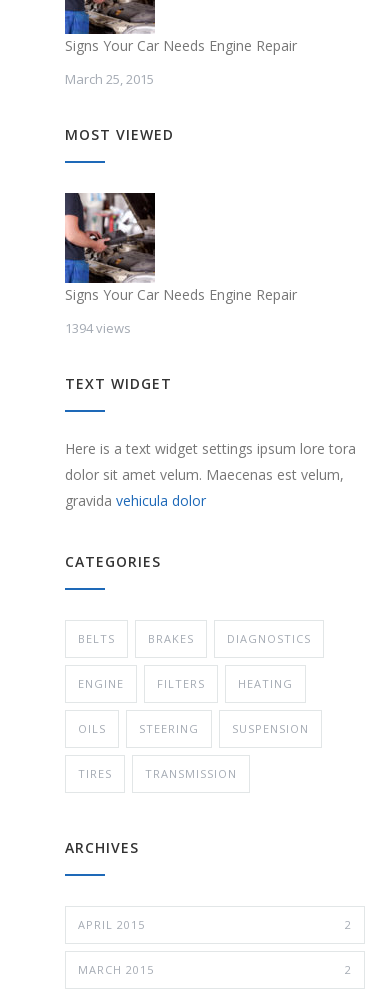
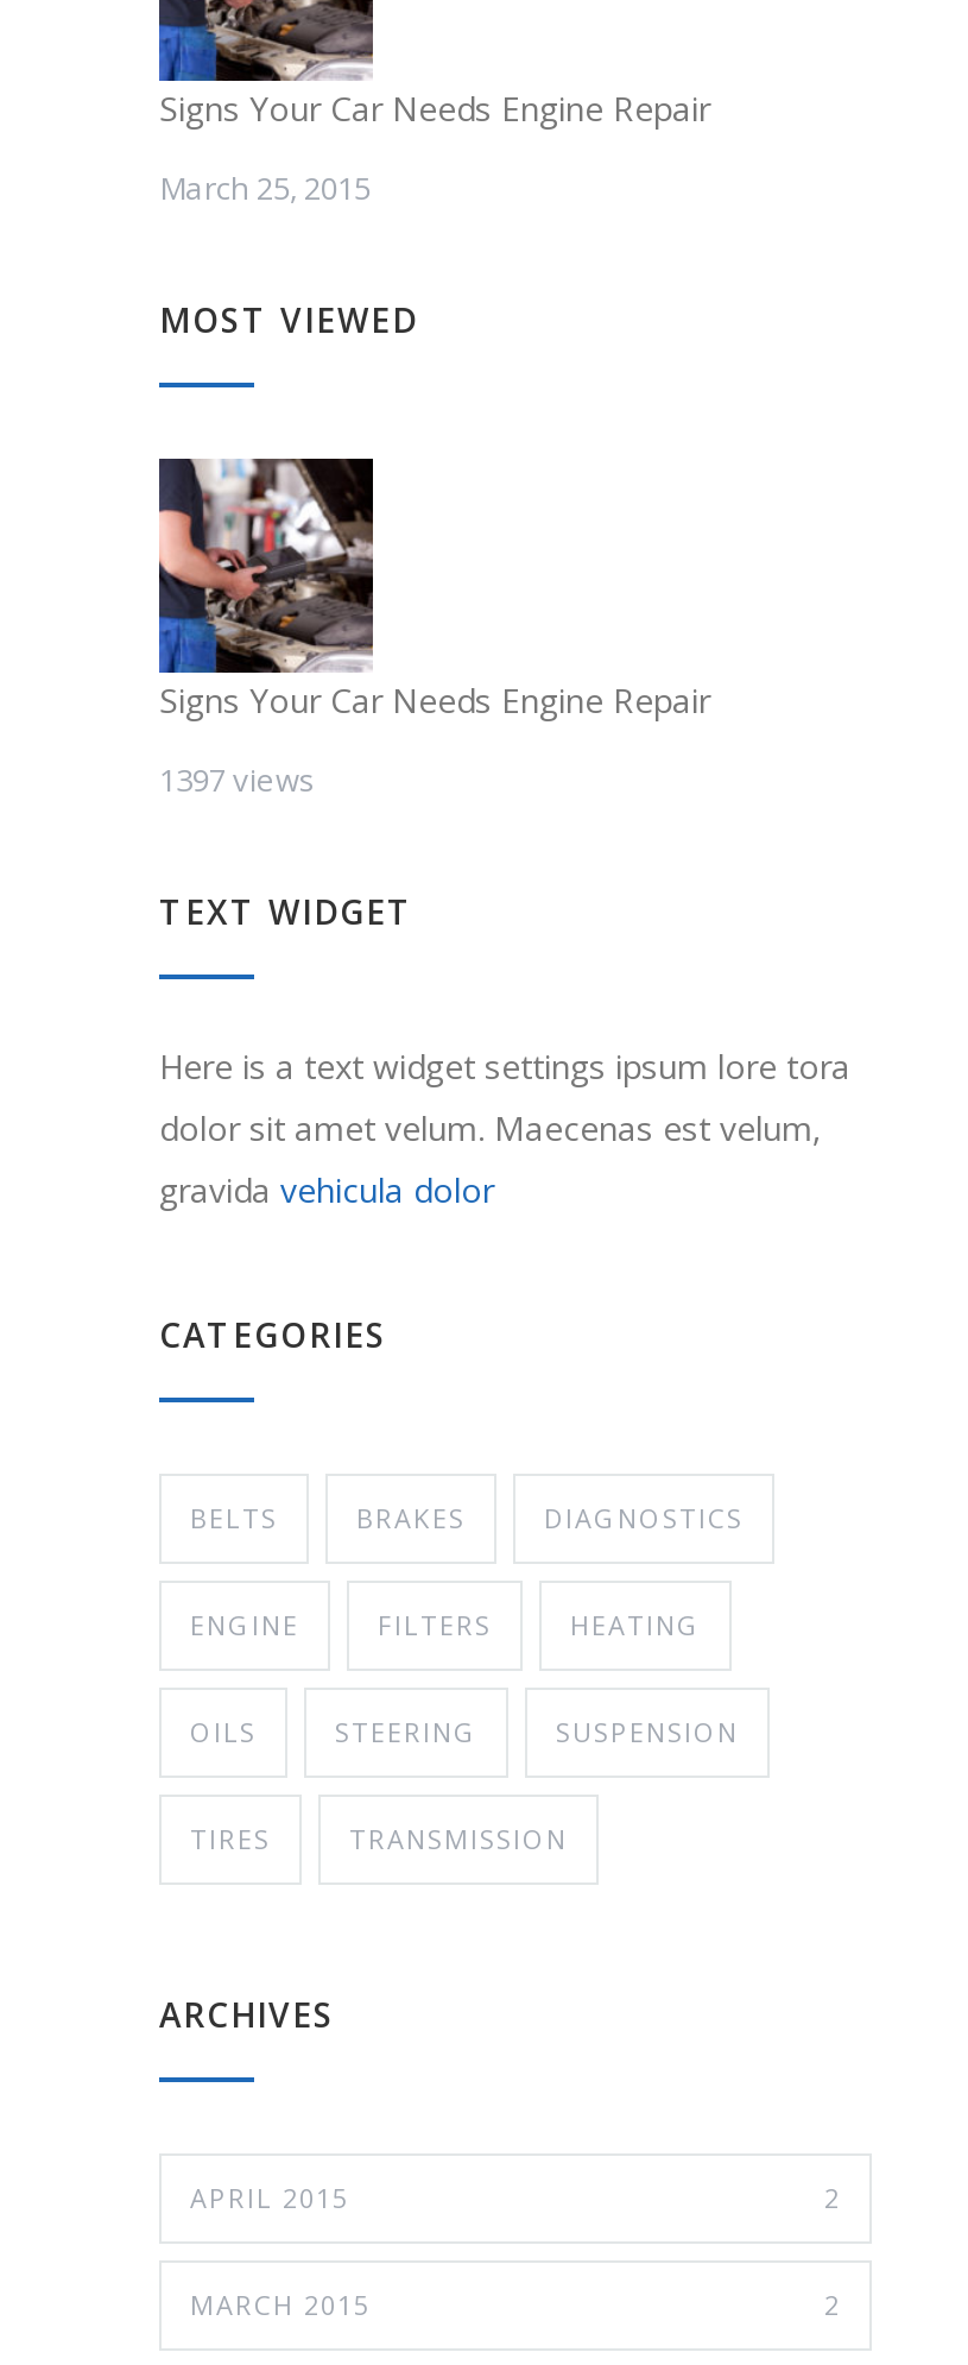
[65,319,131,337] 1394 views -> [159,759,316,801] 1397 views

